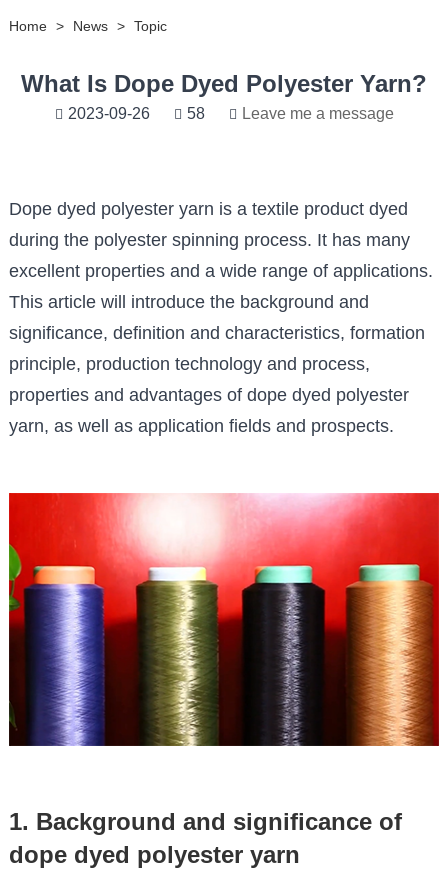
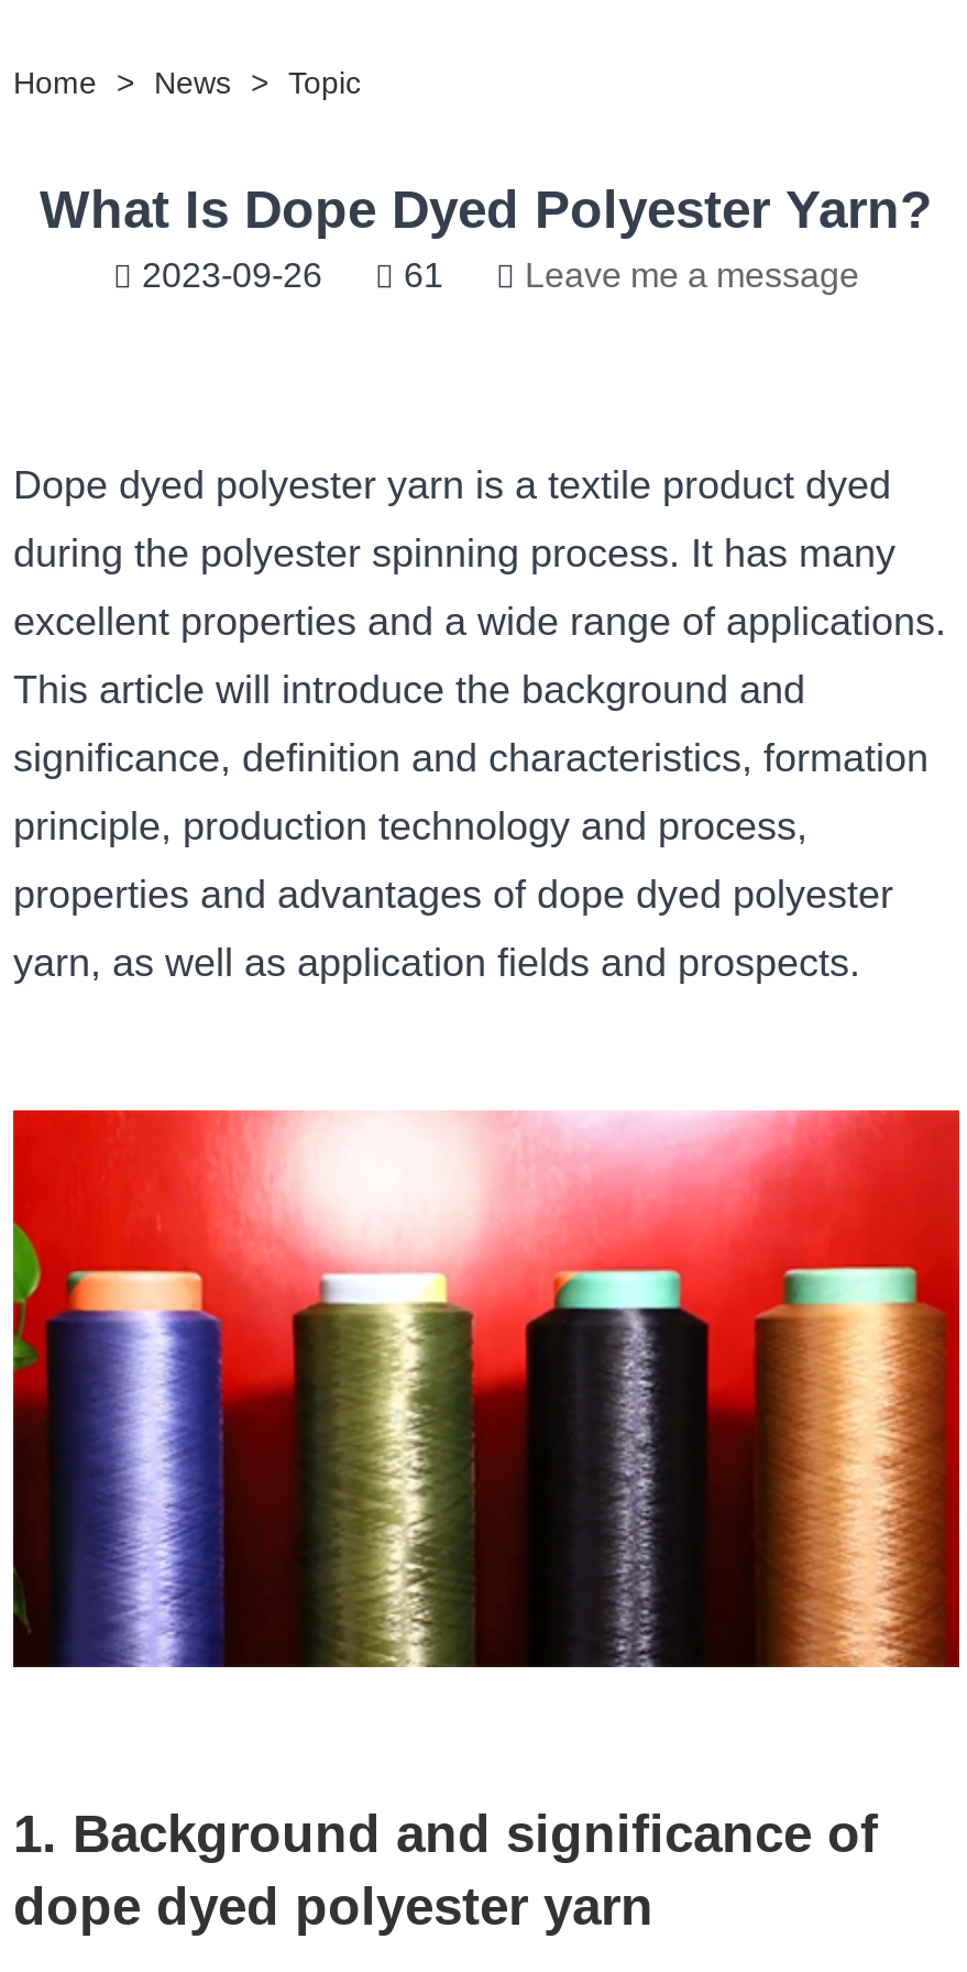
[67,105,204,122] 2023-09-26 58 -> [142,256,443,293] 2023-09-26 61

